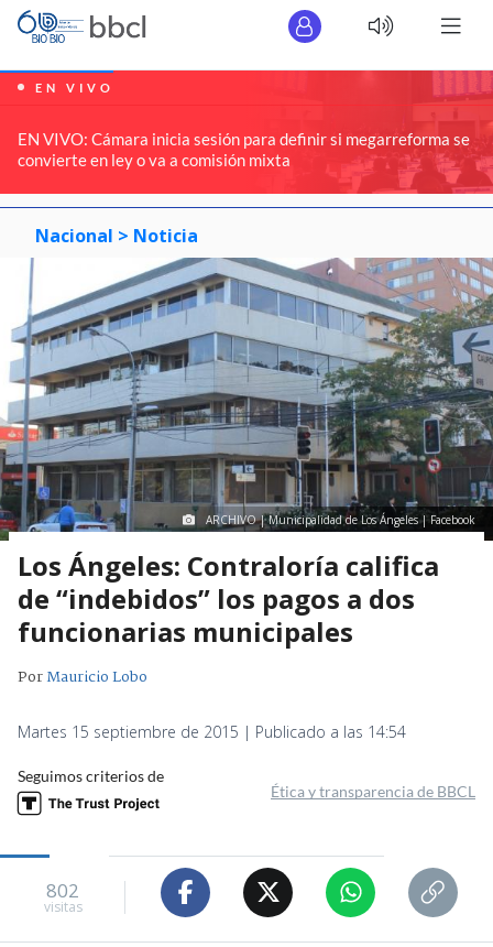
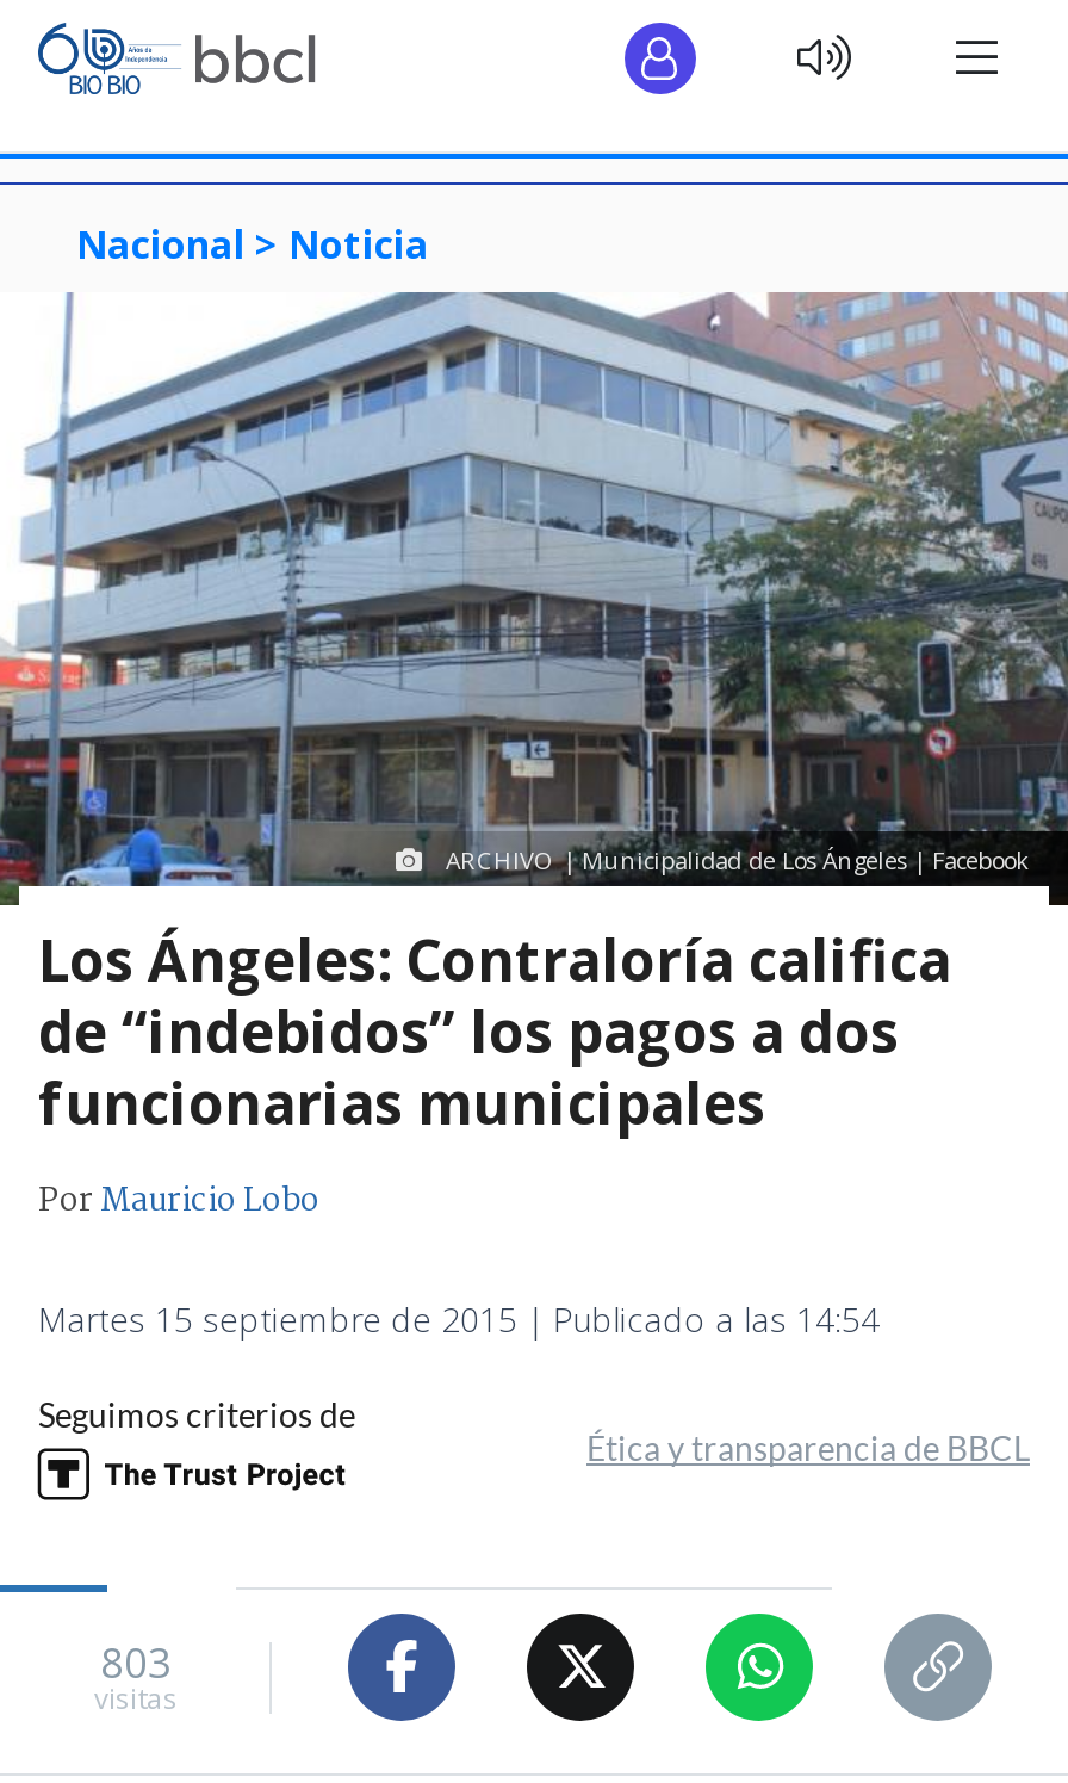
[3,69,490,196] [image] | EN VIVO | EN VIVO: Cámara inicia sesión para definir si megarreforma se | convierte en ley o va a comisión mixta -> none
[46,878,79,903] 802 -> [100,1636,172,1691] 803

